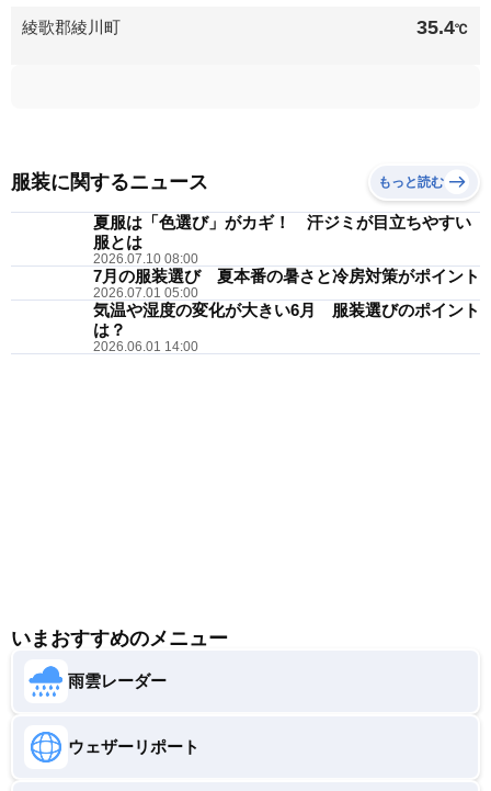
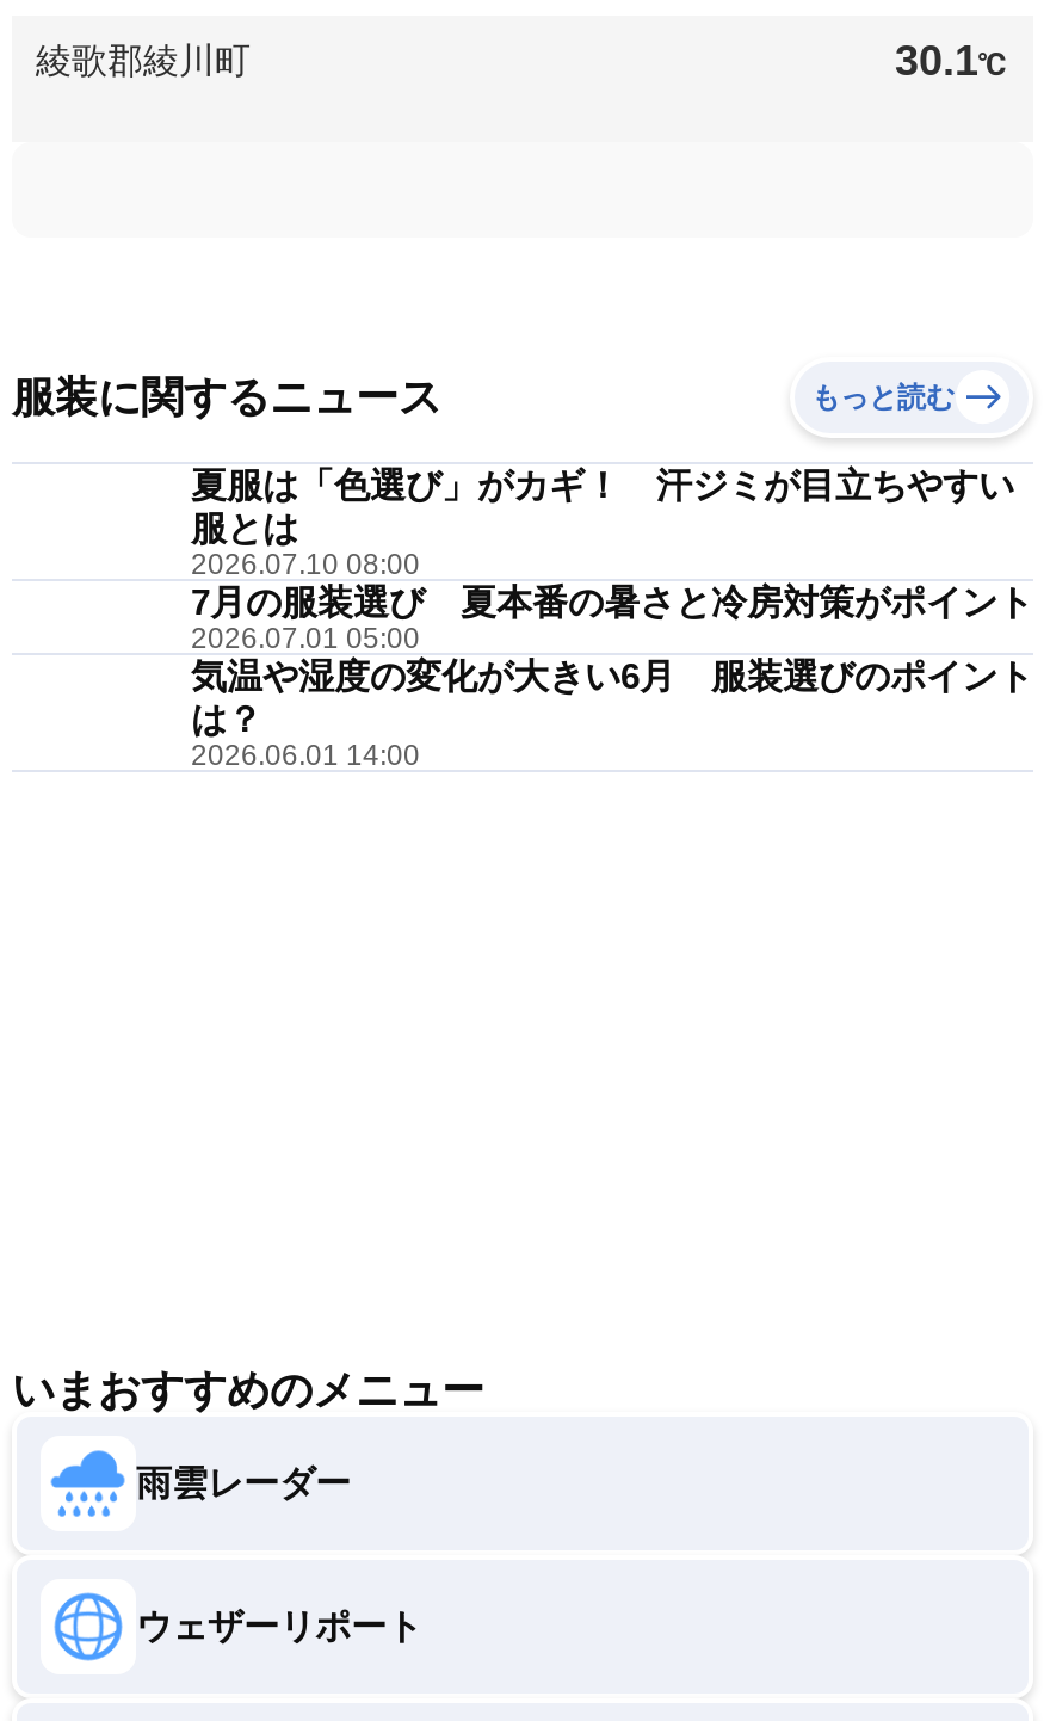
[416,16,468,38] 35.4℃ -> [895,37,1007,85] 30.1℃

